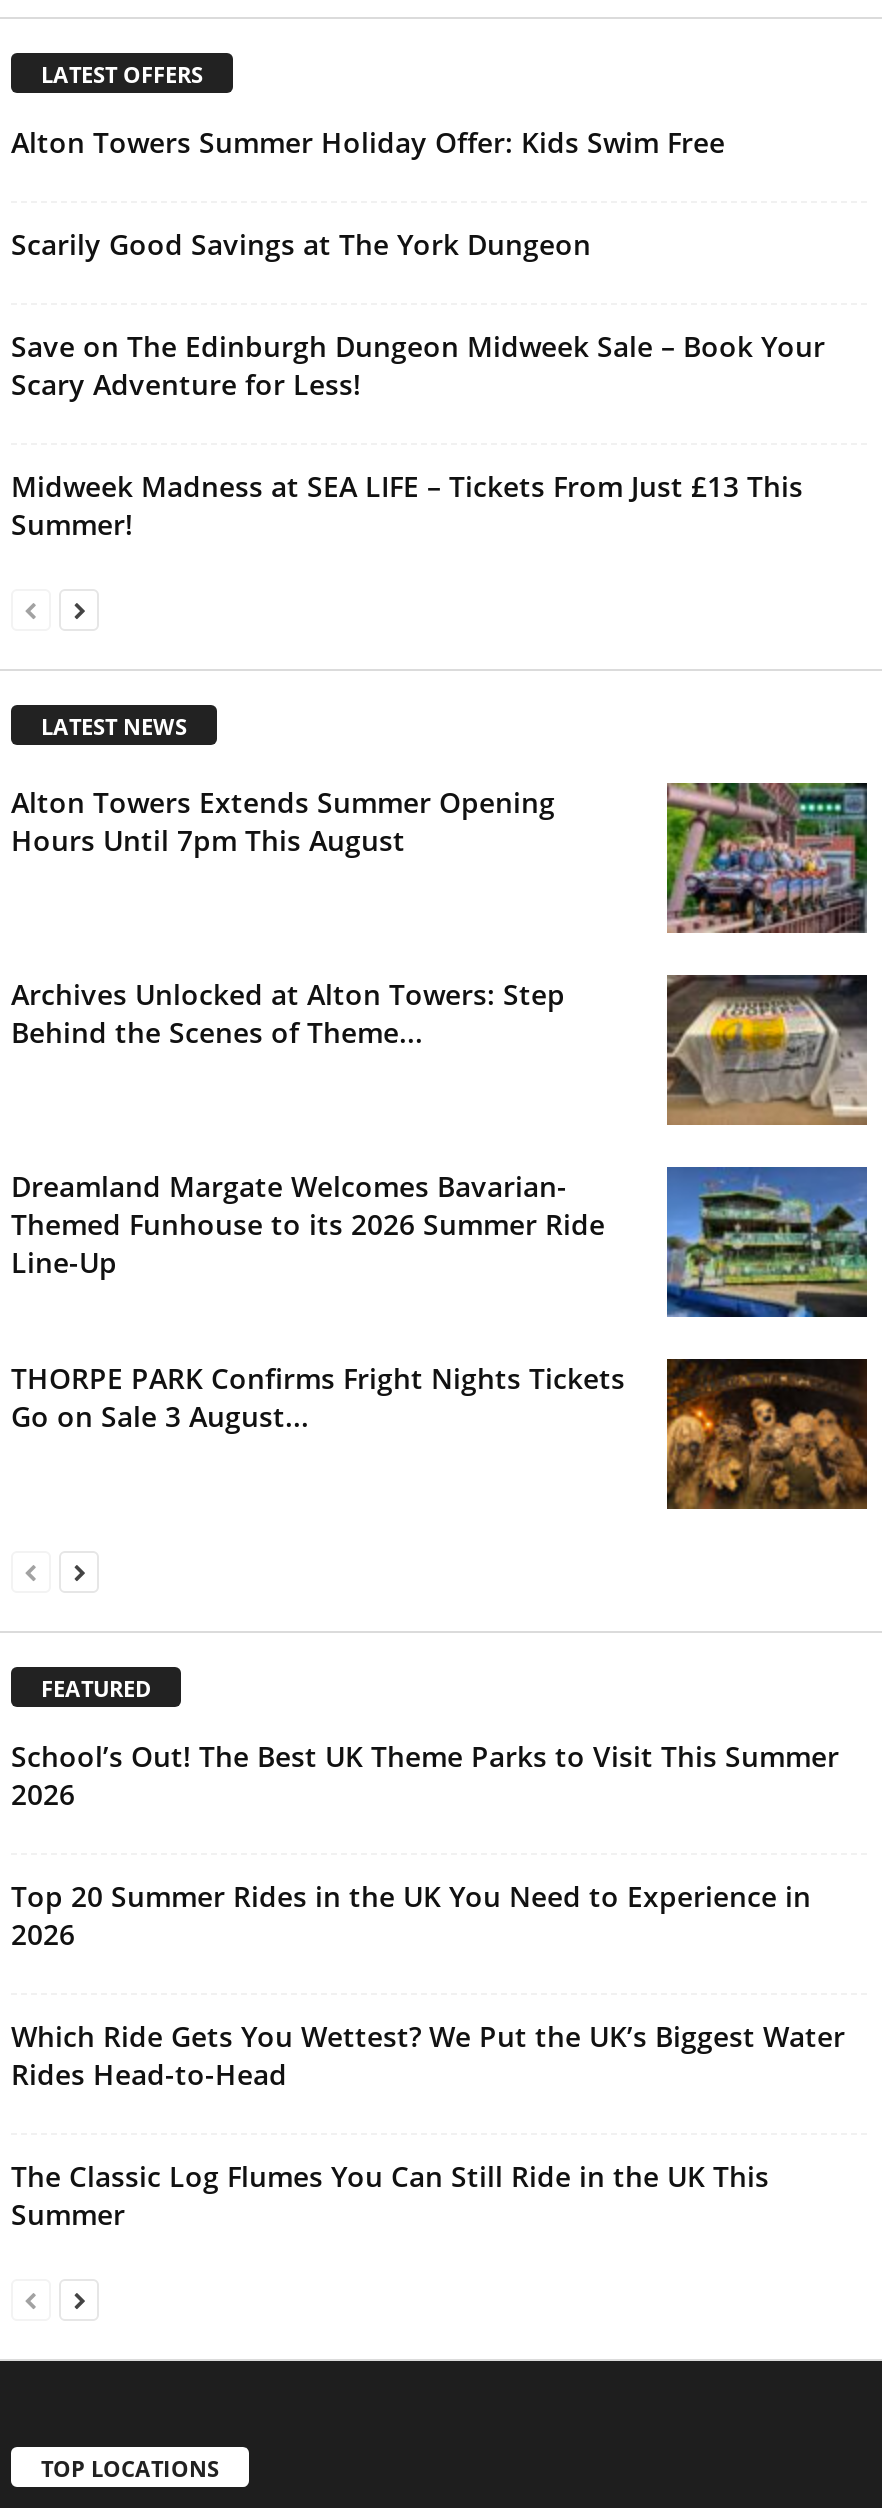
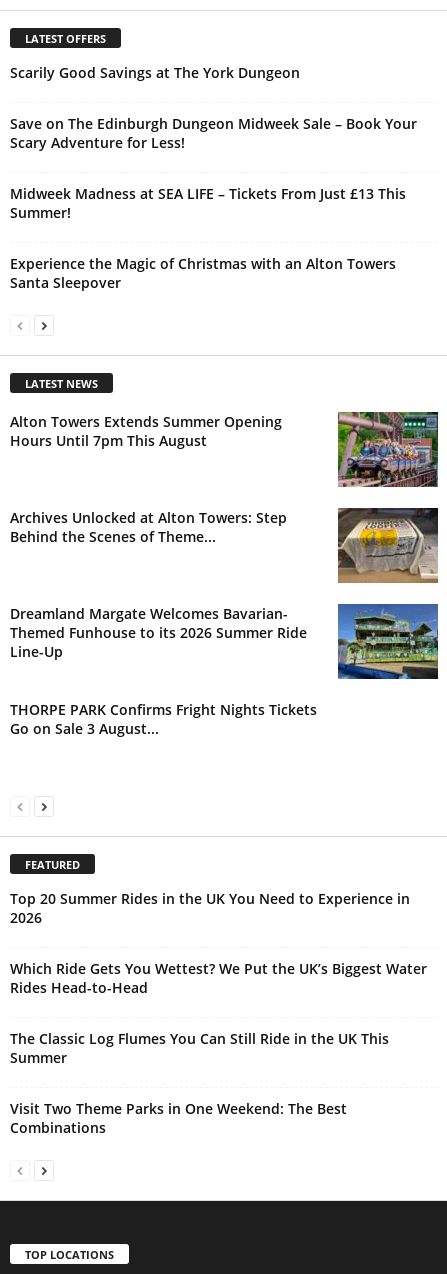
[11,124,725,162] Alton Towers Summer Holiday Offer: Kids Swim Free -> none
moved [11,226,825,544] -> [10,63,417,222]: Scarily Good Savings at The York Dungeon | Save on The Edinburgh Dungeon Midweek Sale – Book Your | Scary Adventure for Less! | Midweek Madness at SEA LIFE – Tickets From Just £13 This | Summer!
none -> [10,254,396,292] Experience the Magic of Christmas with an Alton Towers | Santa Sleepover
[665,1357,869,1511] [image] -> none
[11,1737,839,1813] School’s Out! The Best UK Theme Parks to Visit This Summer | 2026 -> none
moved [11,1877,845,2233] -> [10,889,427,1067]: Top 20 Summer Rides in the UK You Need to Experience in | 2026 | Which Ride Gets You Wettest? We Put the UK’s Biggest Water | Rides Head-to-Head | The Classic Log Flumes You Can Still Ride in the UK This | Summer
none -> [10,1099,347,1137] Visit Two Theme Parks in One Weekend: The Best | Combinations

